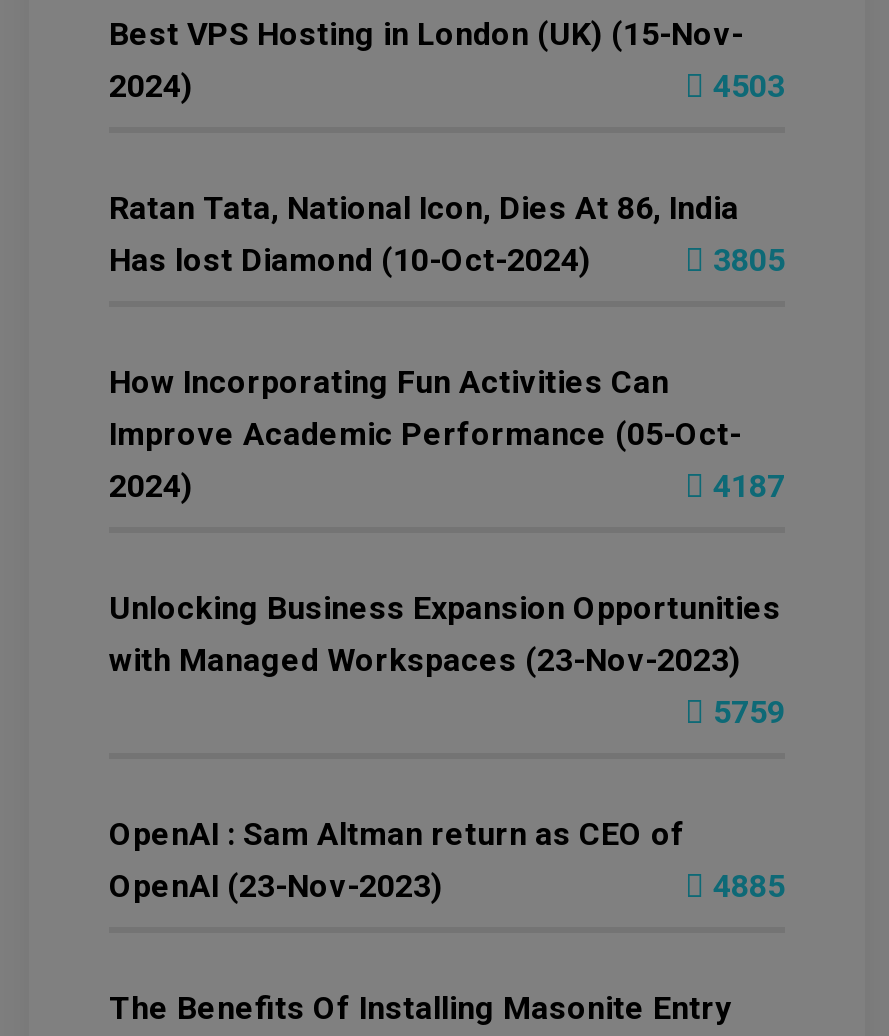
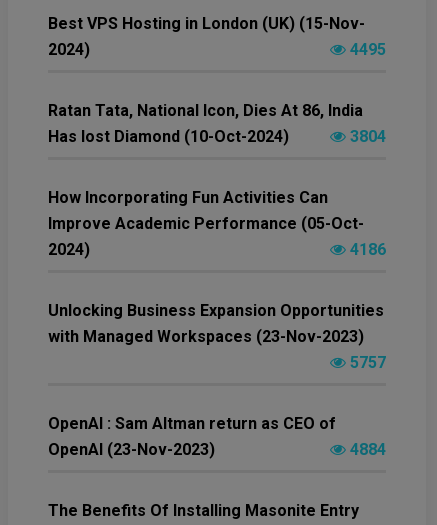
[705,66,785,104] 4503 -> [346,40,386,59] 4495
[705,240,785,278] 3805 -> [346,127,386,146] 3804
[705,466,785,504] 4187 -> [346,240,386,259] 4186
[705,692,785,730] 5759 -> [346,353,386,372] 5757
[705,866,785,904] 4885 -> [346,440,386,459] 4884

